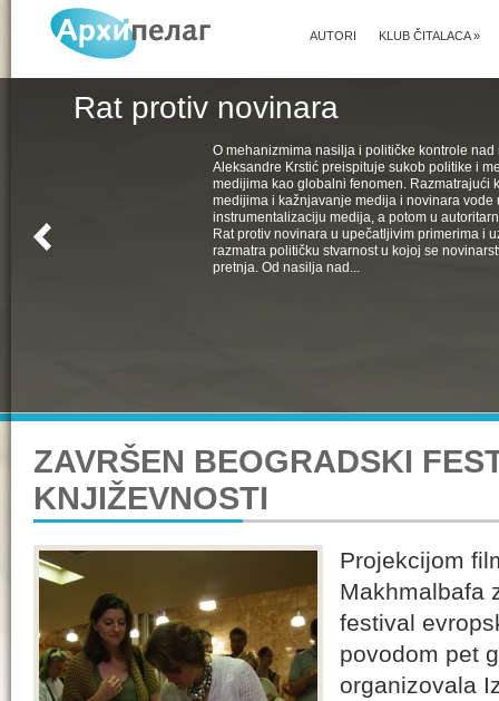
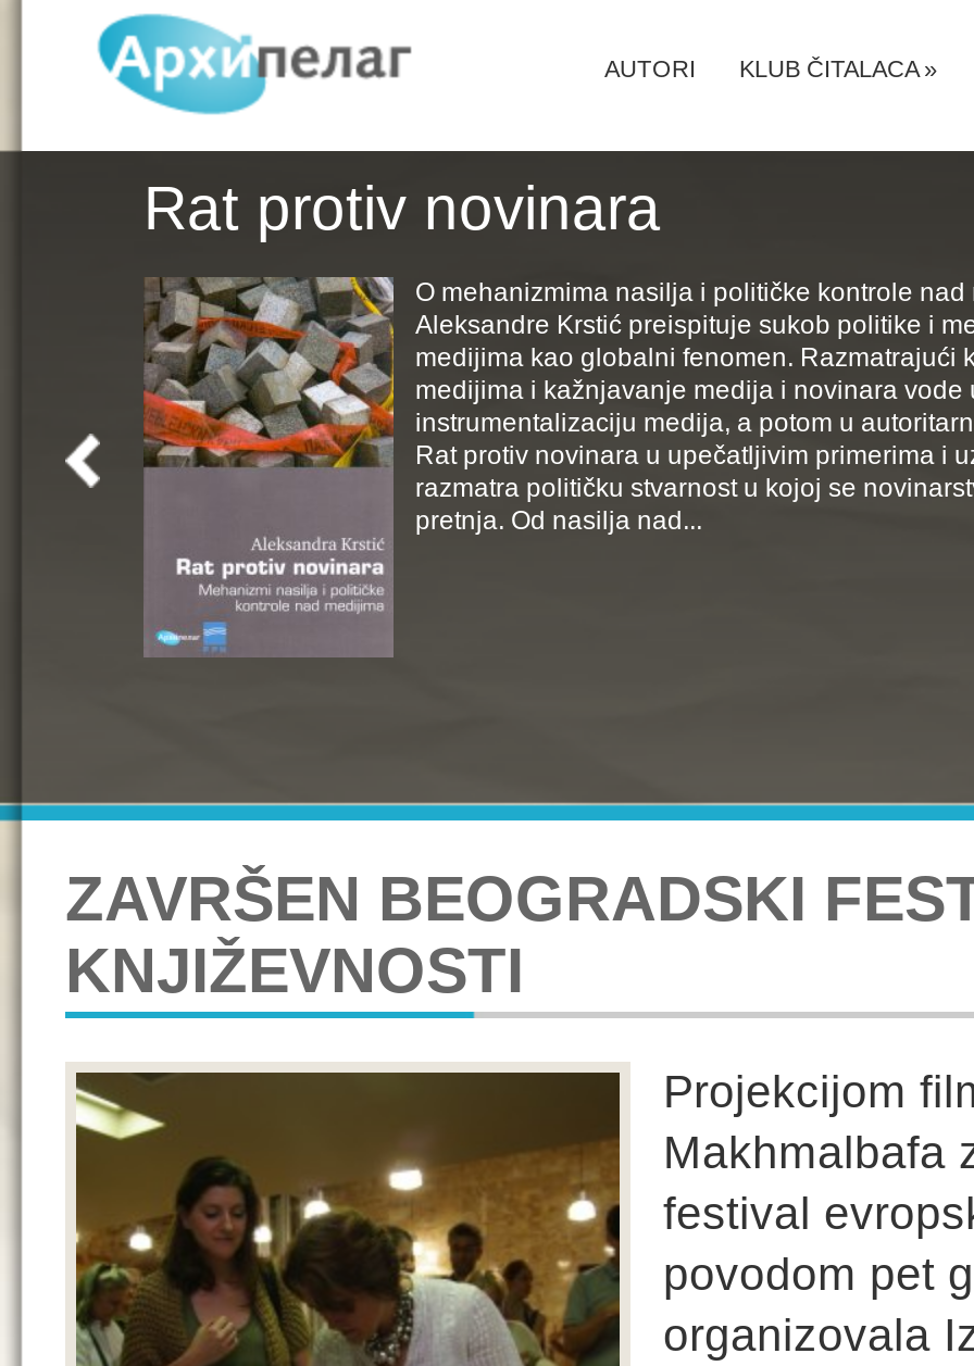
none -> [143,275,396,657] [image]

